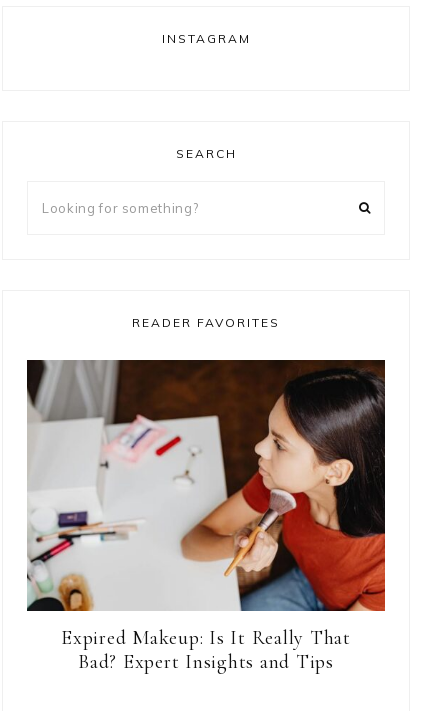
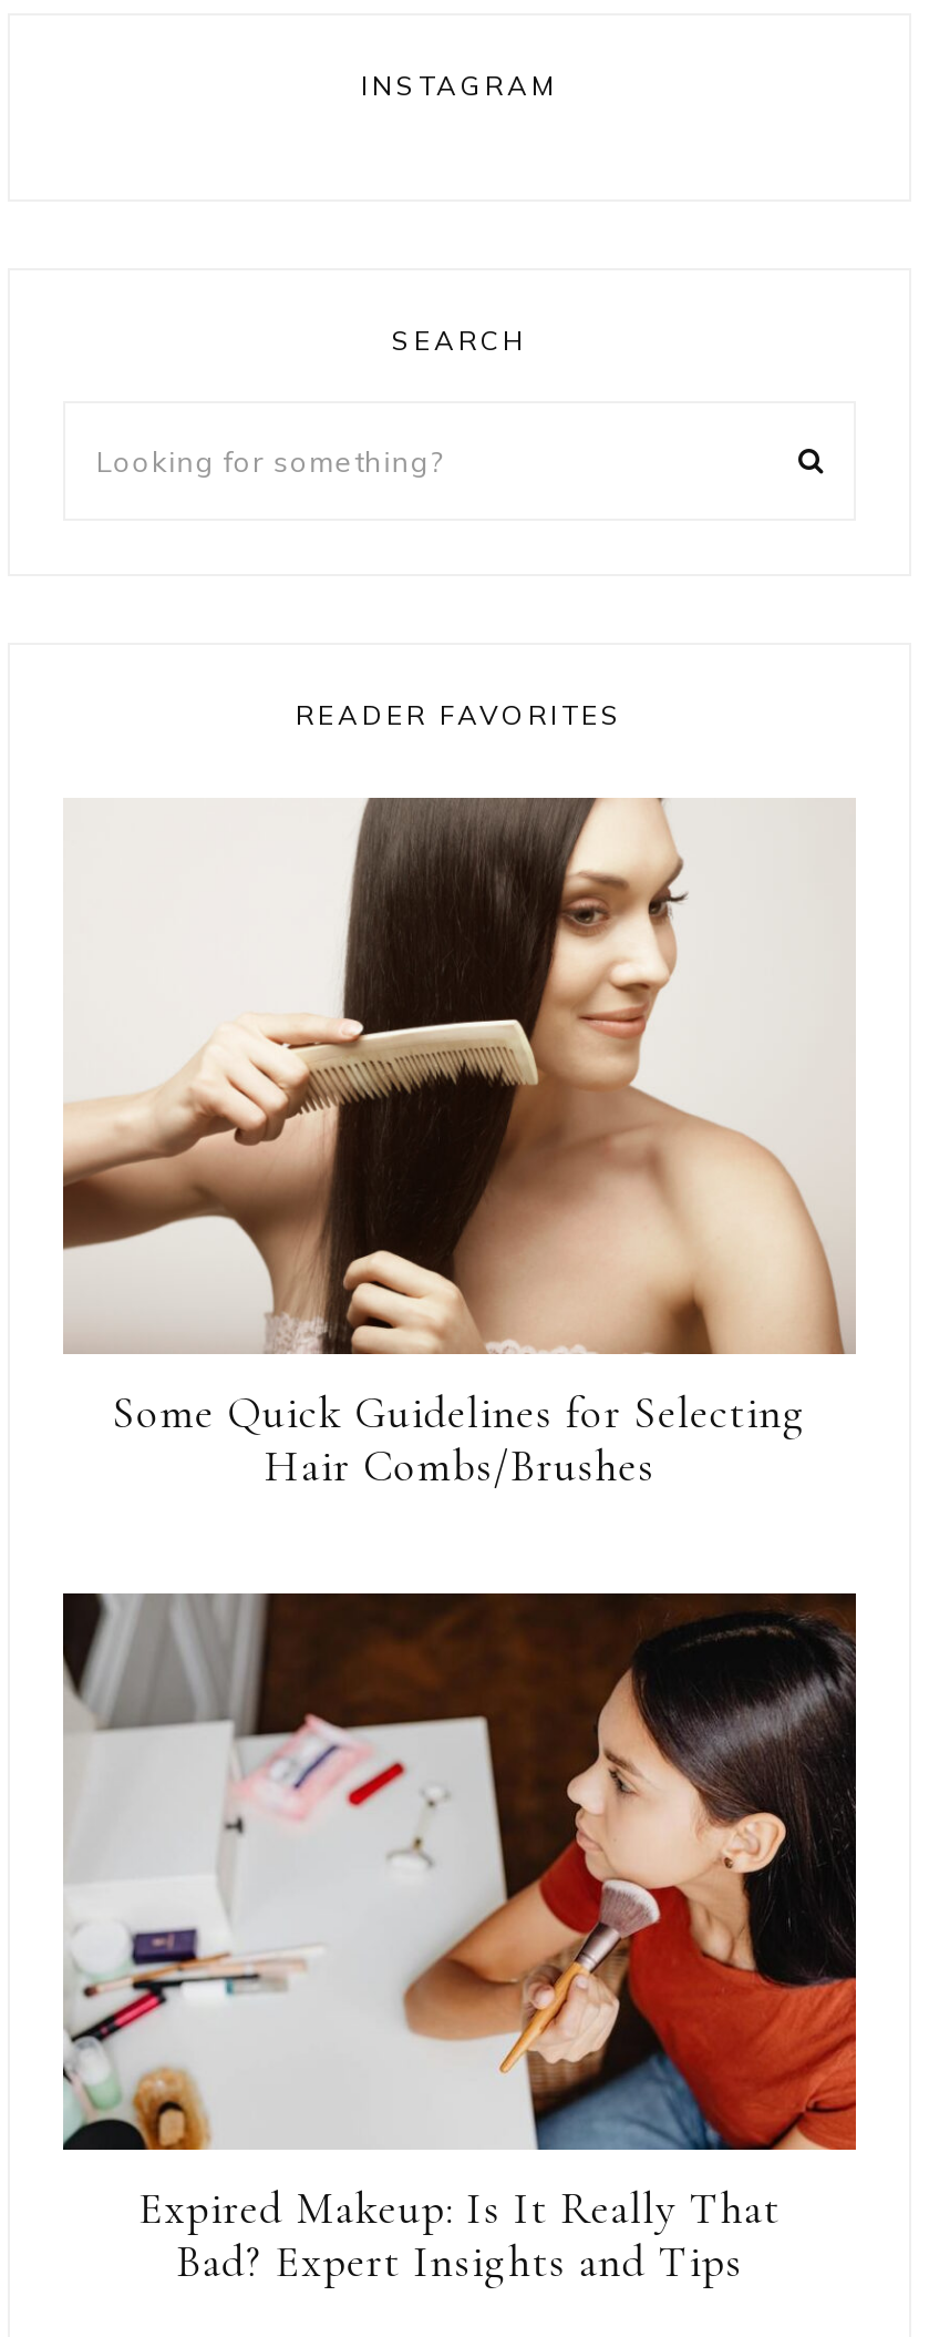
none -> [63,796,856,1493] [image] | Some Quick Guidelines for Selecting | Hair Combs/Brushes

